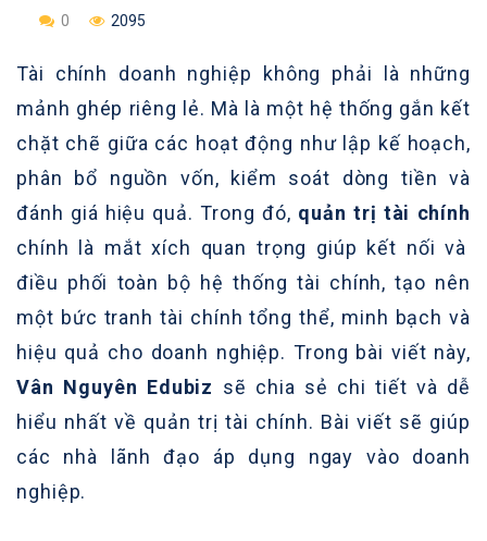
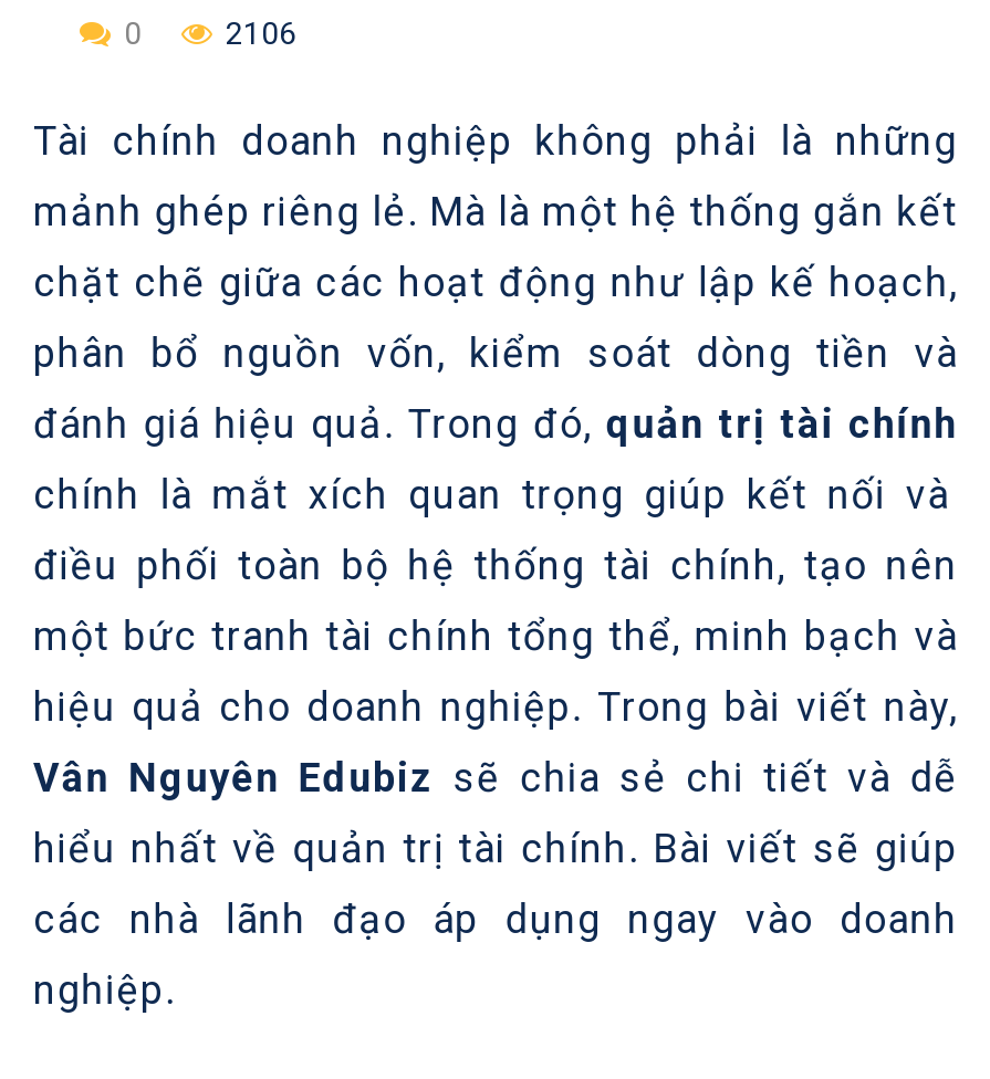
[108,11,146,29] 2095 -> [219,14,296,50] 2106

